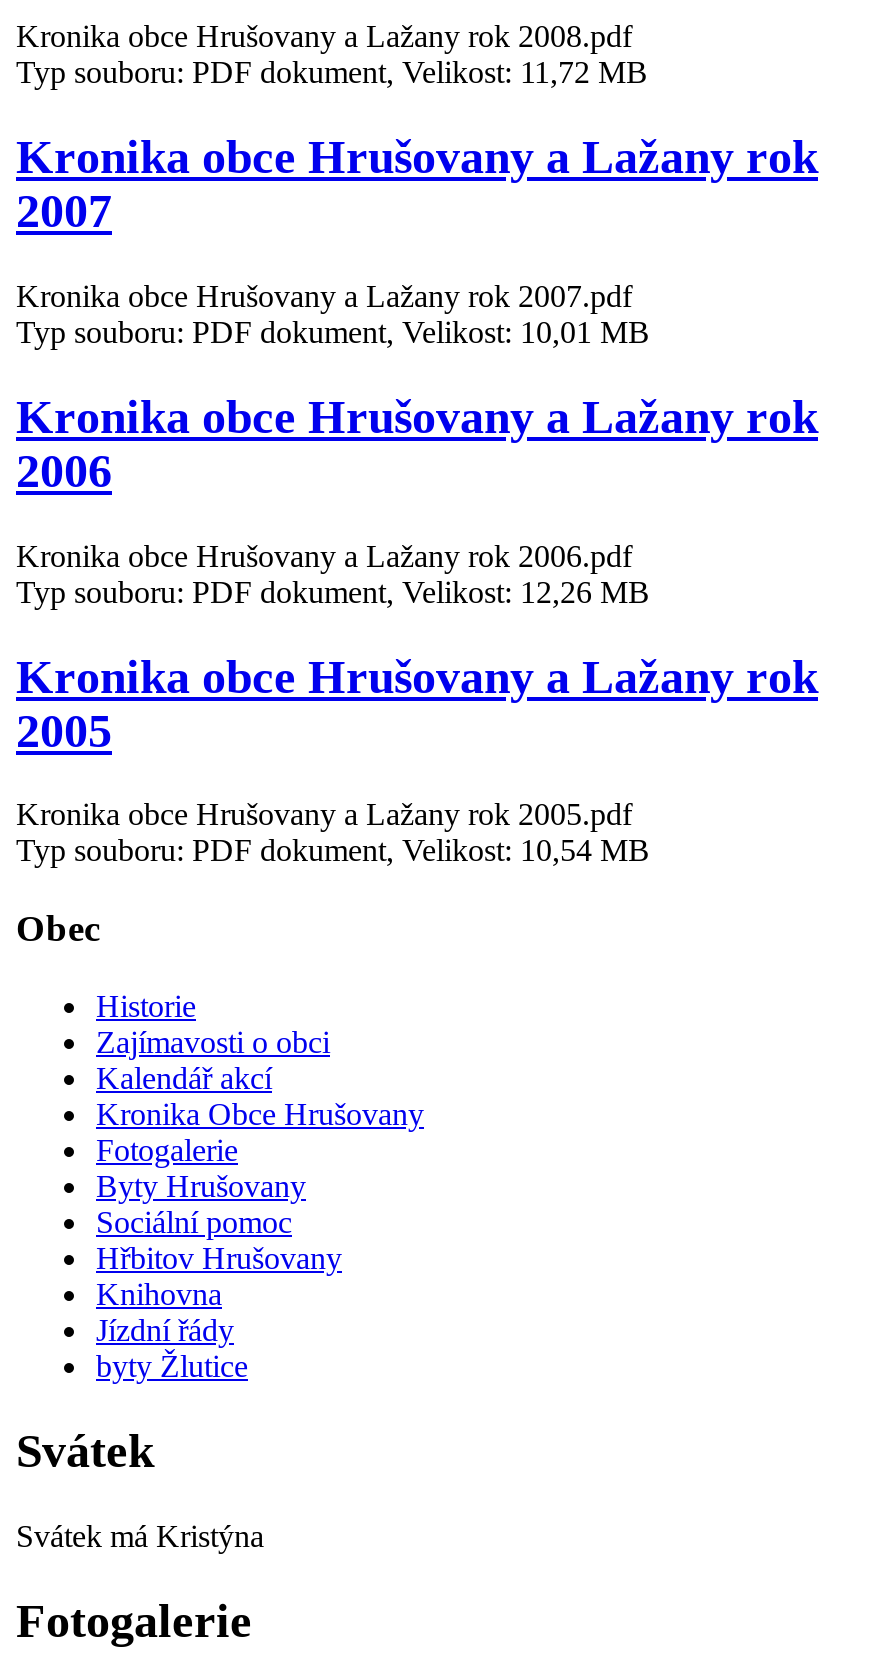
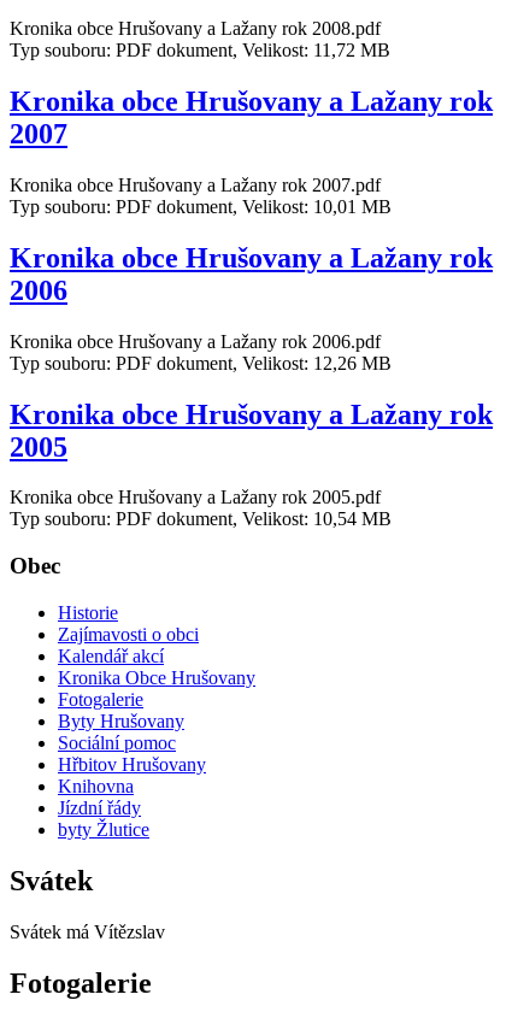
[16,1518,264,1552] Svátek má Kristýna -> [10,921,165,942] Svátek má Vítězslav

